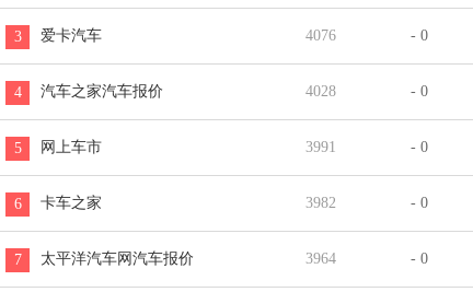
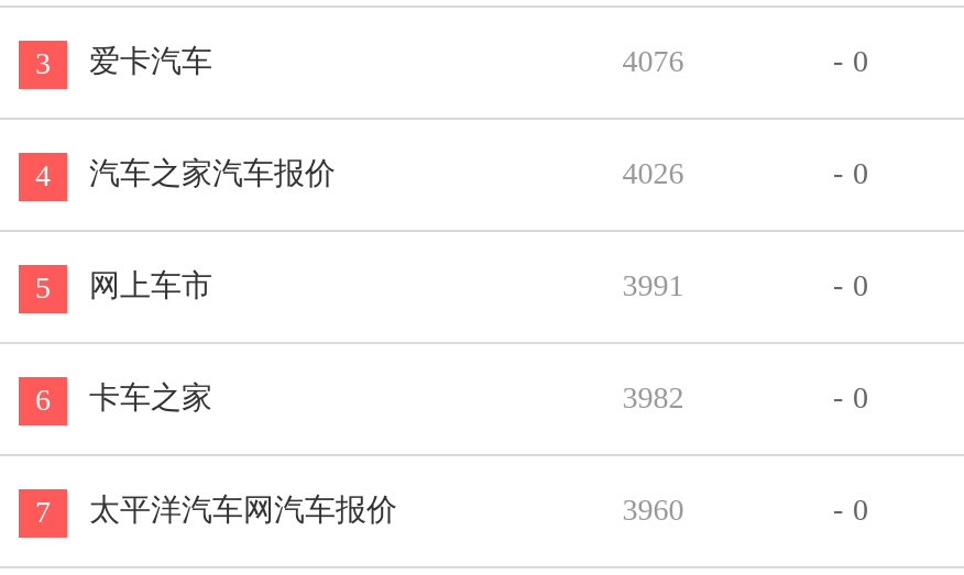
[306,83,336,99] 4028 -> [622,157,684,190] 4026
[306,250,336,267] 3964 -> [622,493,684,526] 3960

